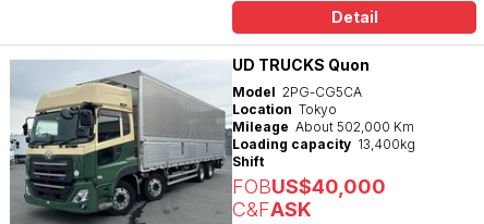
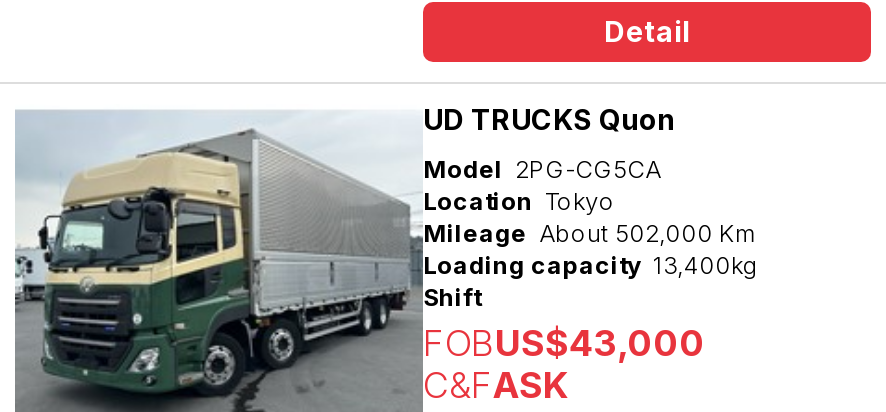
[232,175,386,198] FOBUS$40,000 -> [423,322,705,364] FOBUS$43,000

